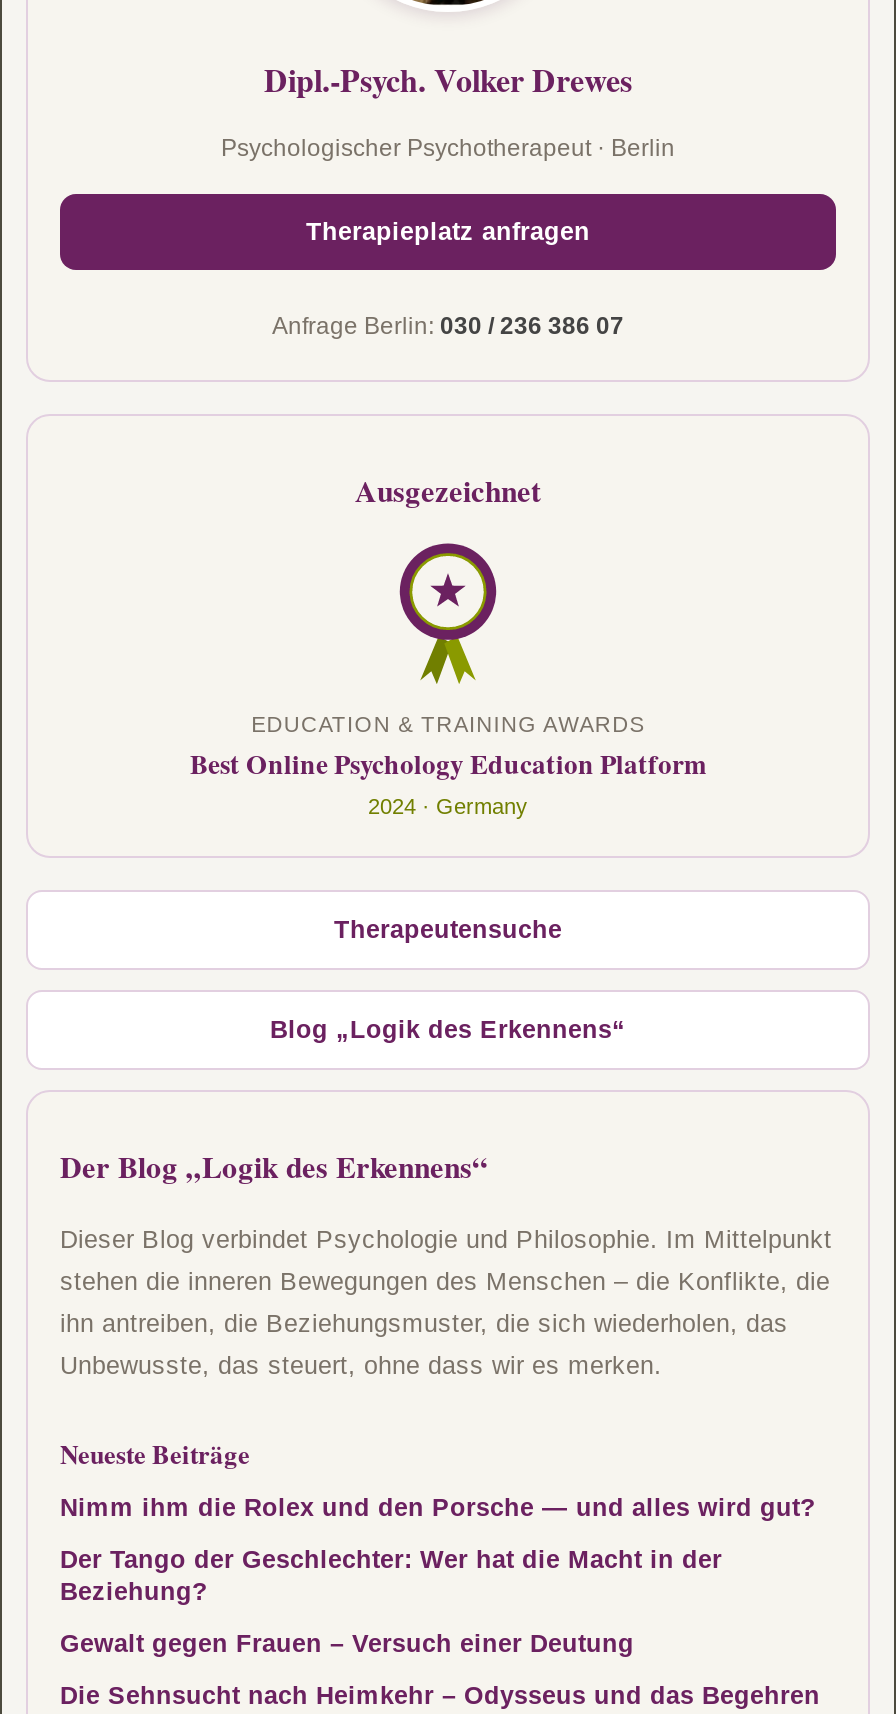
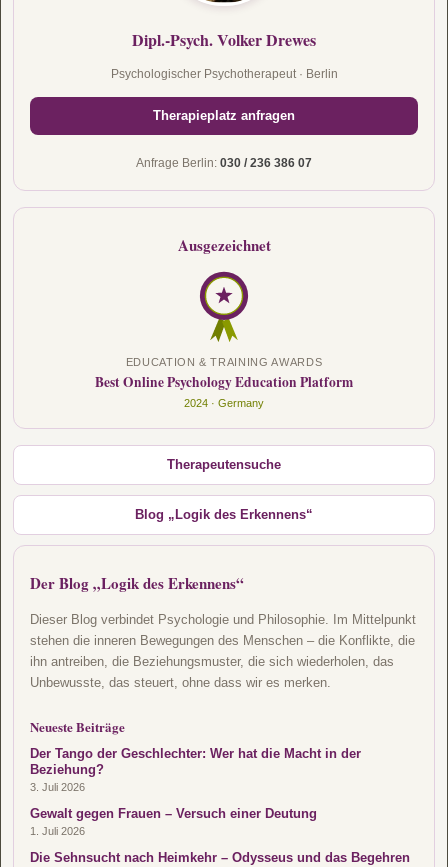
[60,1494,816,1522] Nimm ihm die Rolex und den Porsche — und alles wird gut? -> none
moved [60,1546,722,1606] -> [30,747,361,777]: Der Tango der Geschlechter: Wer hat die Macht in der | Beziehung?
none -> [30,781,85,793] 3. Juli 2026
none -> [30,825,85,837] 1. Juli 2026

